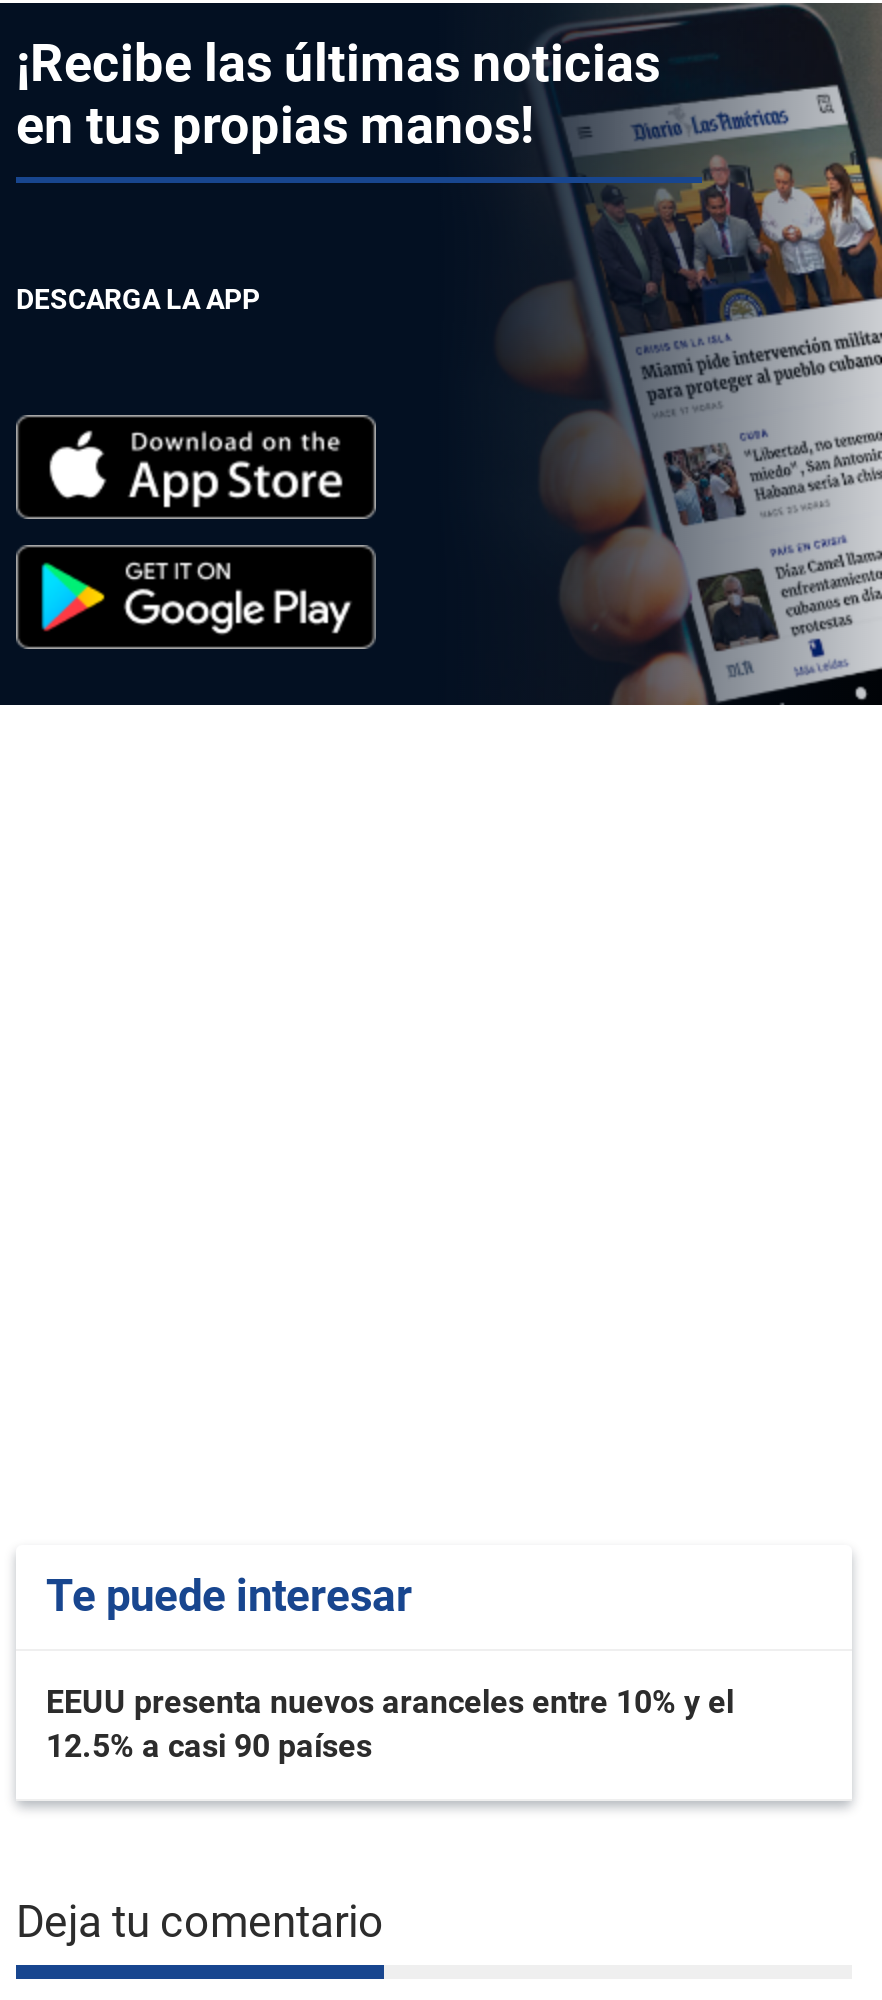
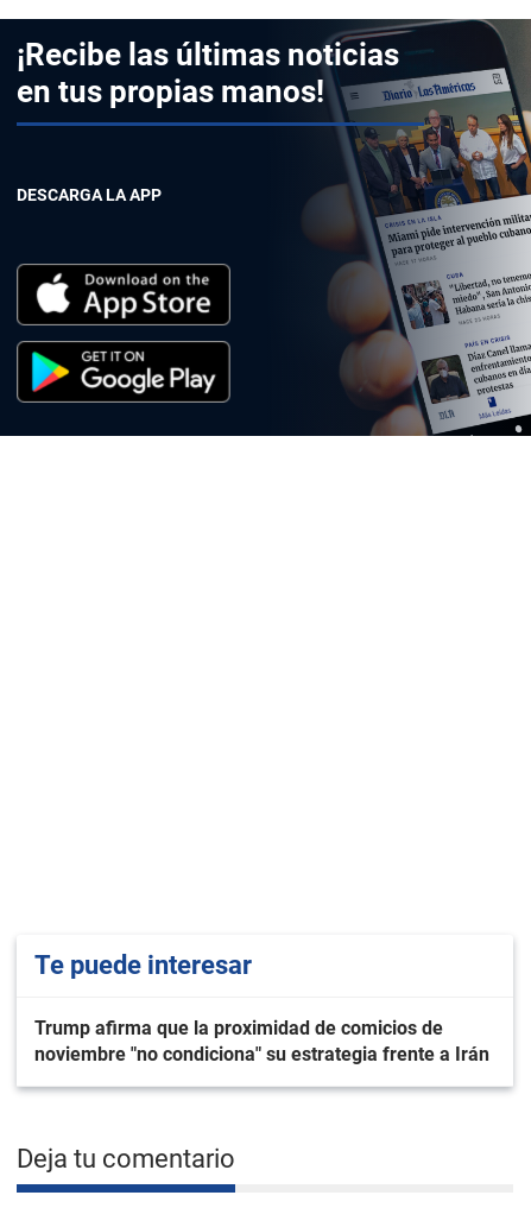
[46,1683,734,1765] EEUU presenta nuevos aranceles entre 10% y el | 12.5% a casi 90 países -> [34,1017,489,1065] Trump afirma que la proximidad de comicios de | noviembre "no condiciona" su estrategia frente a Irán

